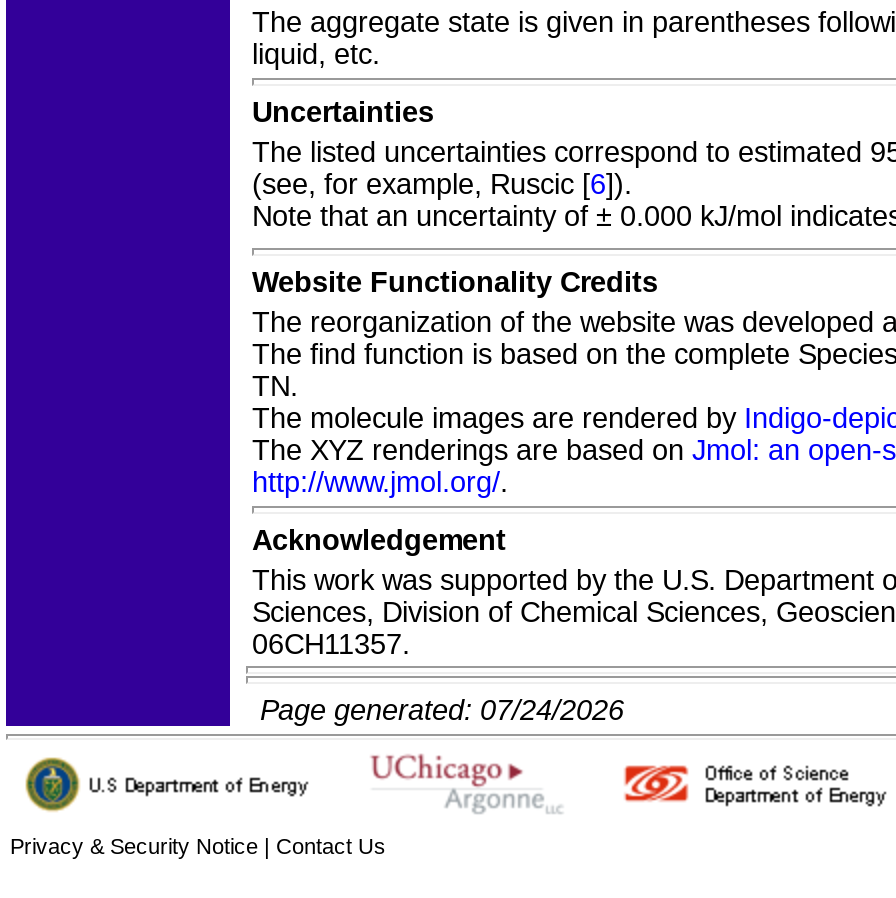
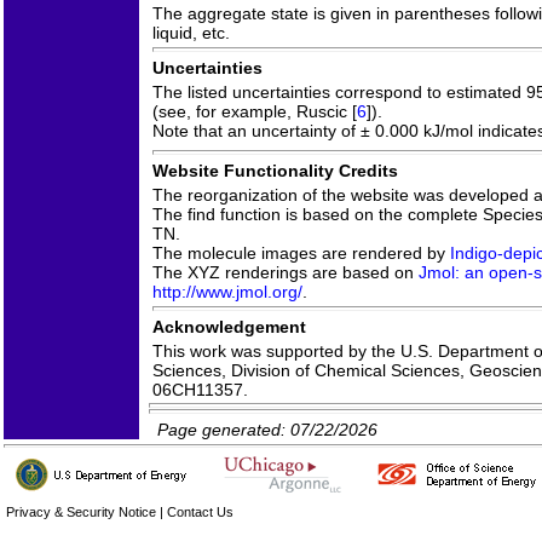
[260,694,624,726] Page generated: 07/24/2026 -> [157,420,377,439] Page generated: 07/22/2026

